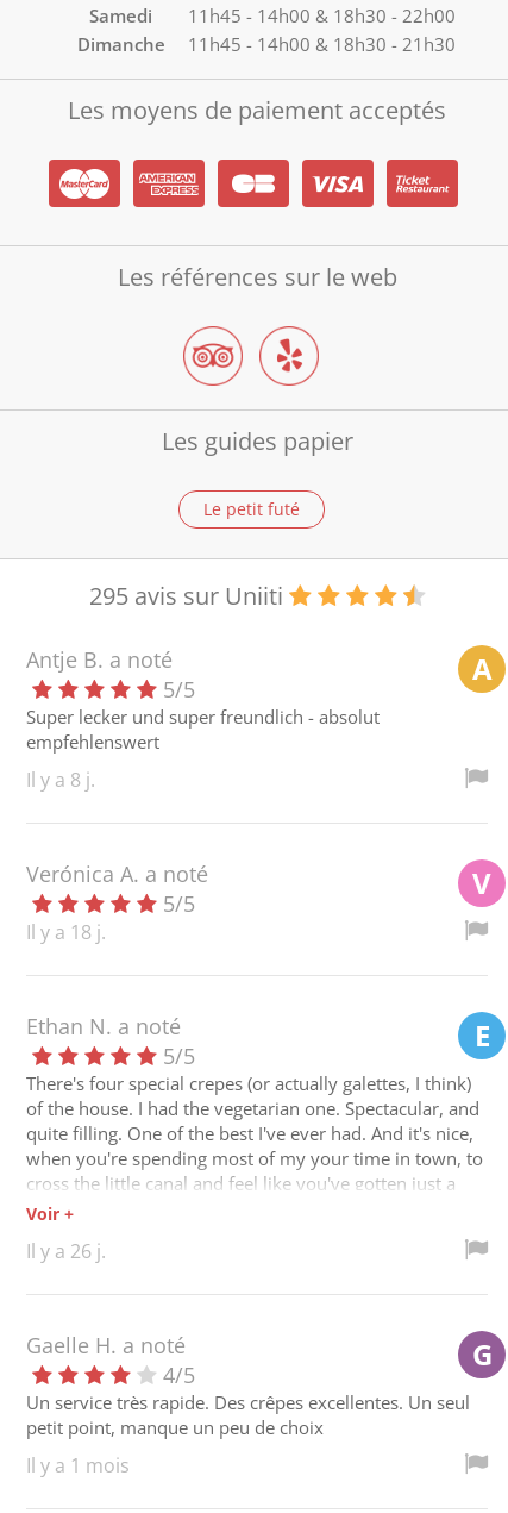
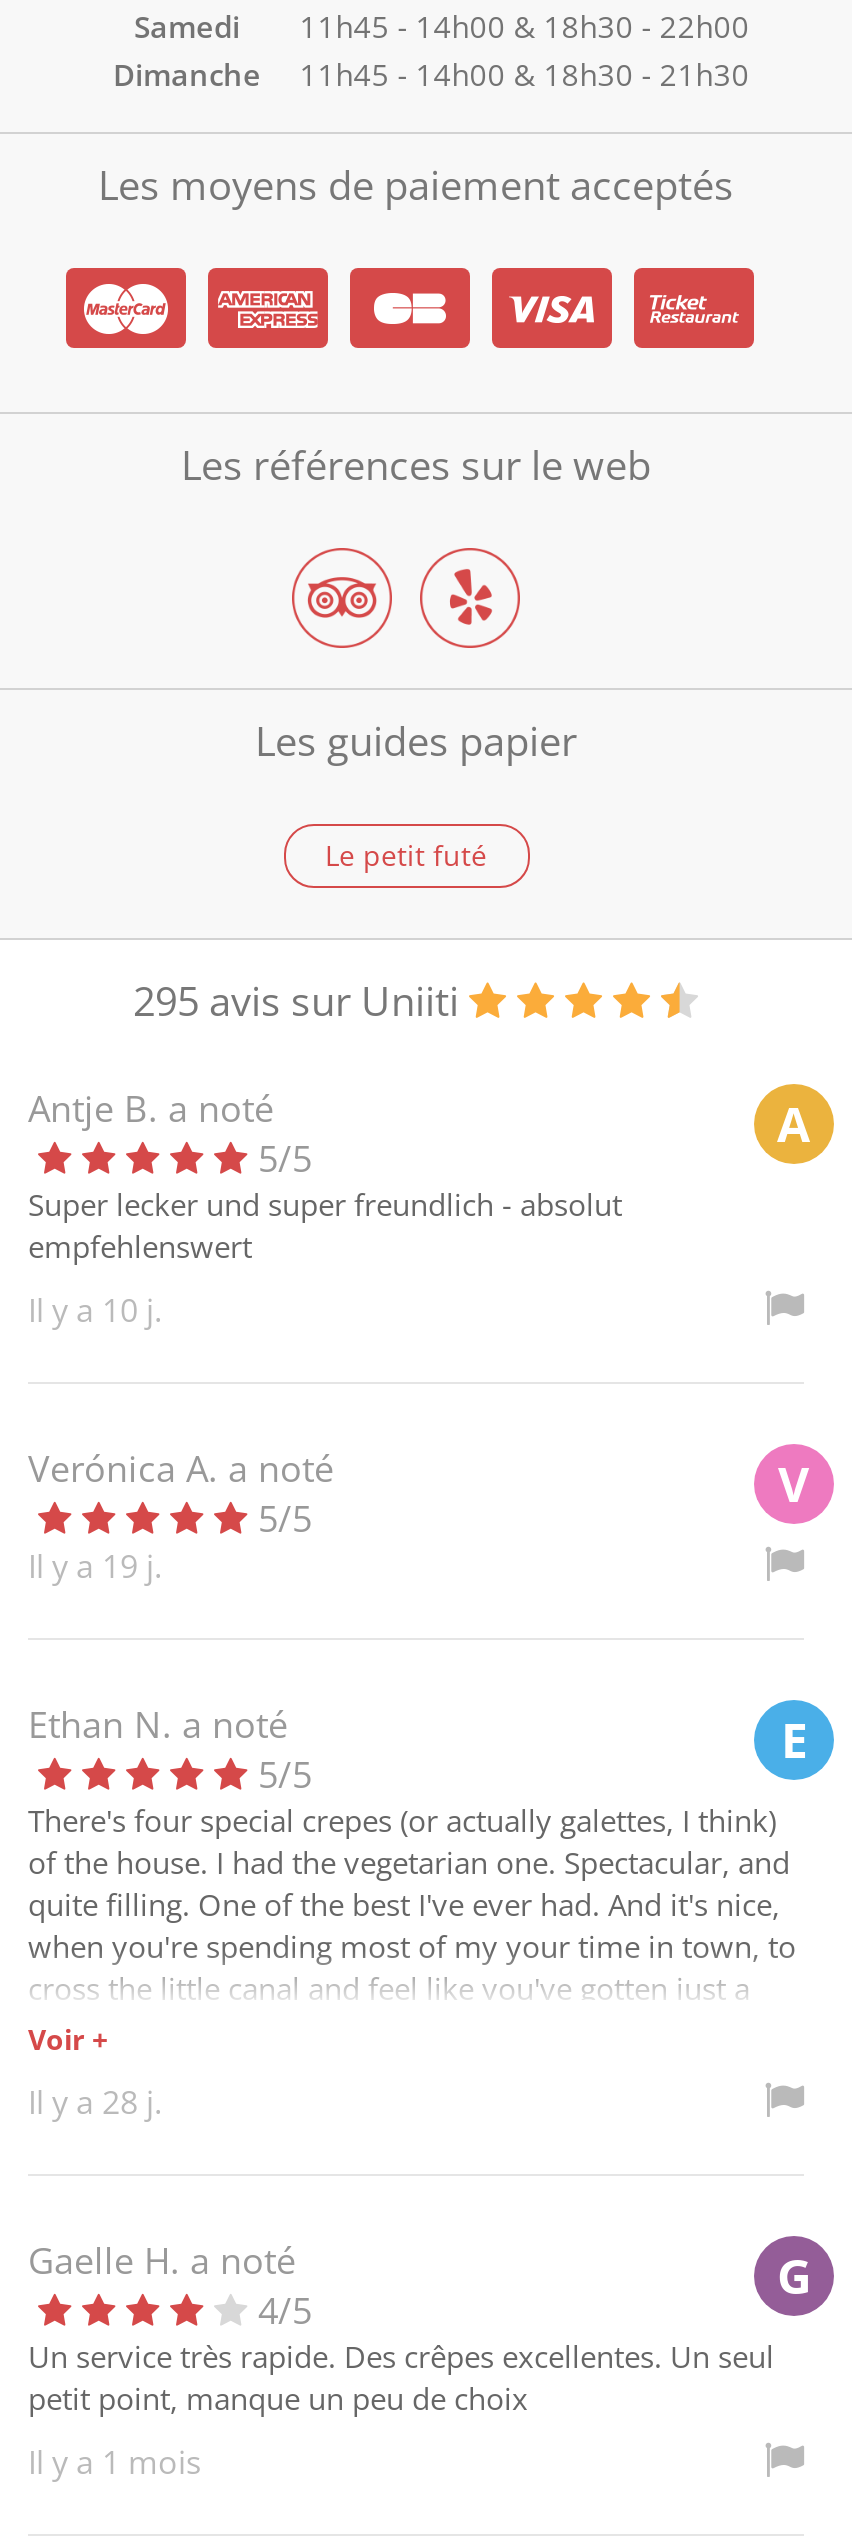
[26,767,95,793] Il y a 8 j. -> [28,1288,162,1332] Il y a 10 j.
[26,919,106,945] Il y a 18 j. -> [28,1544,162,1588] Il y a 19 j.
[26,1238,106,1264] Il y a 26 j. -> [28,2080,162,2124] Il y a 28 j.

